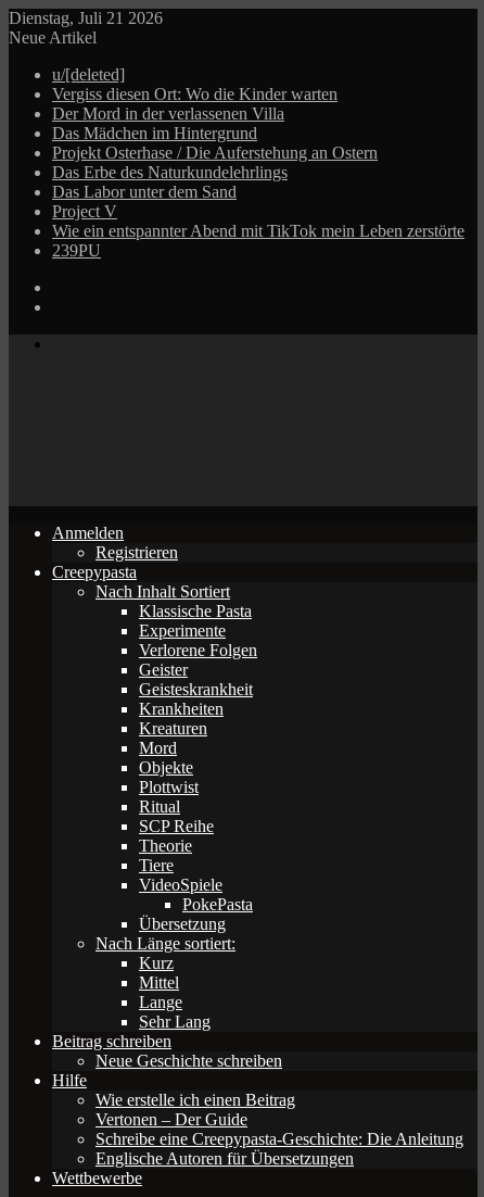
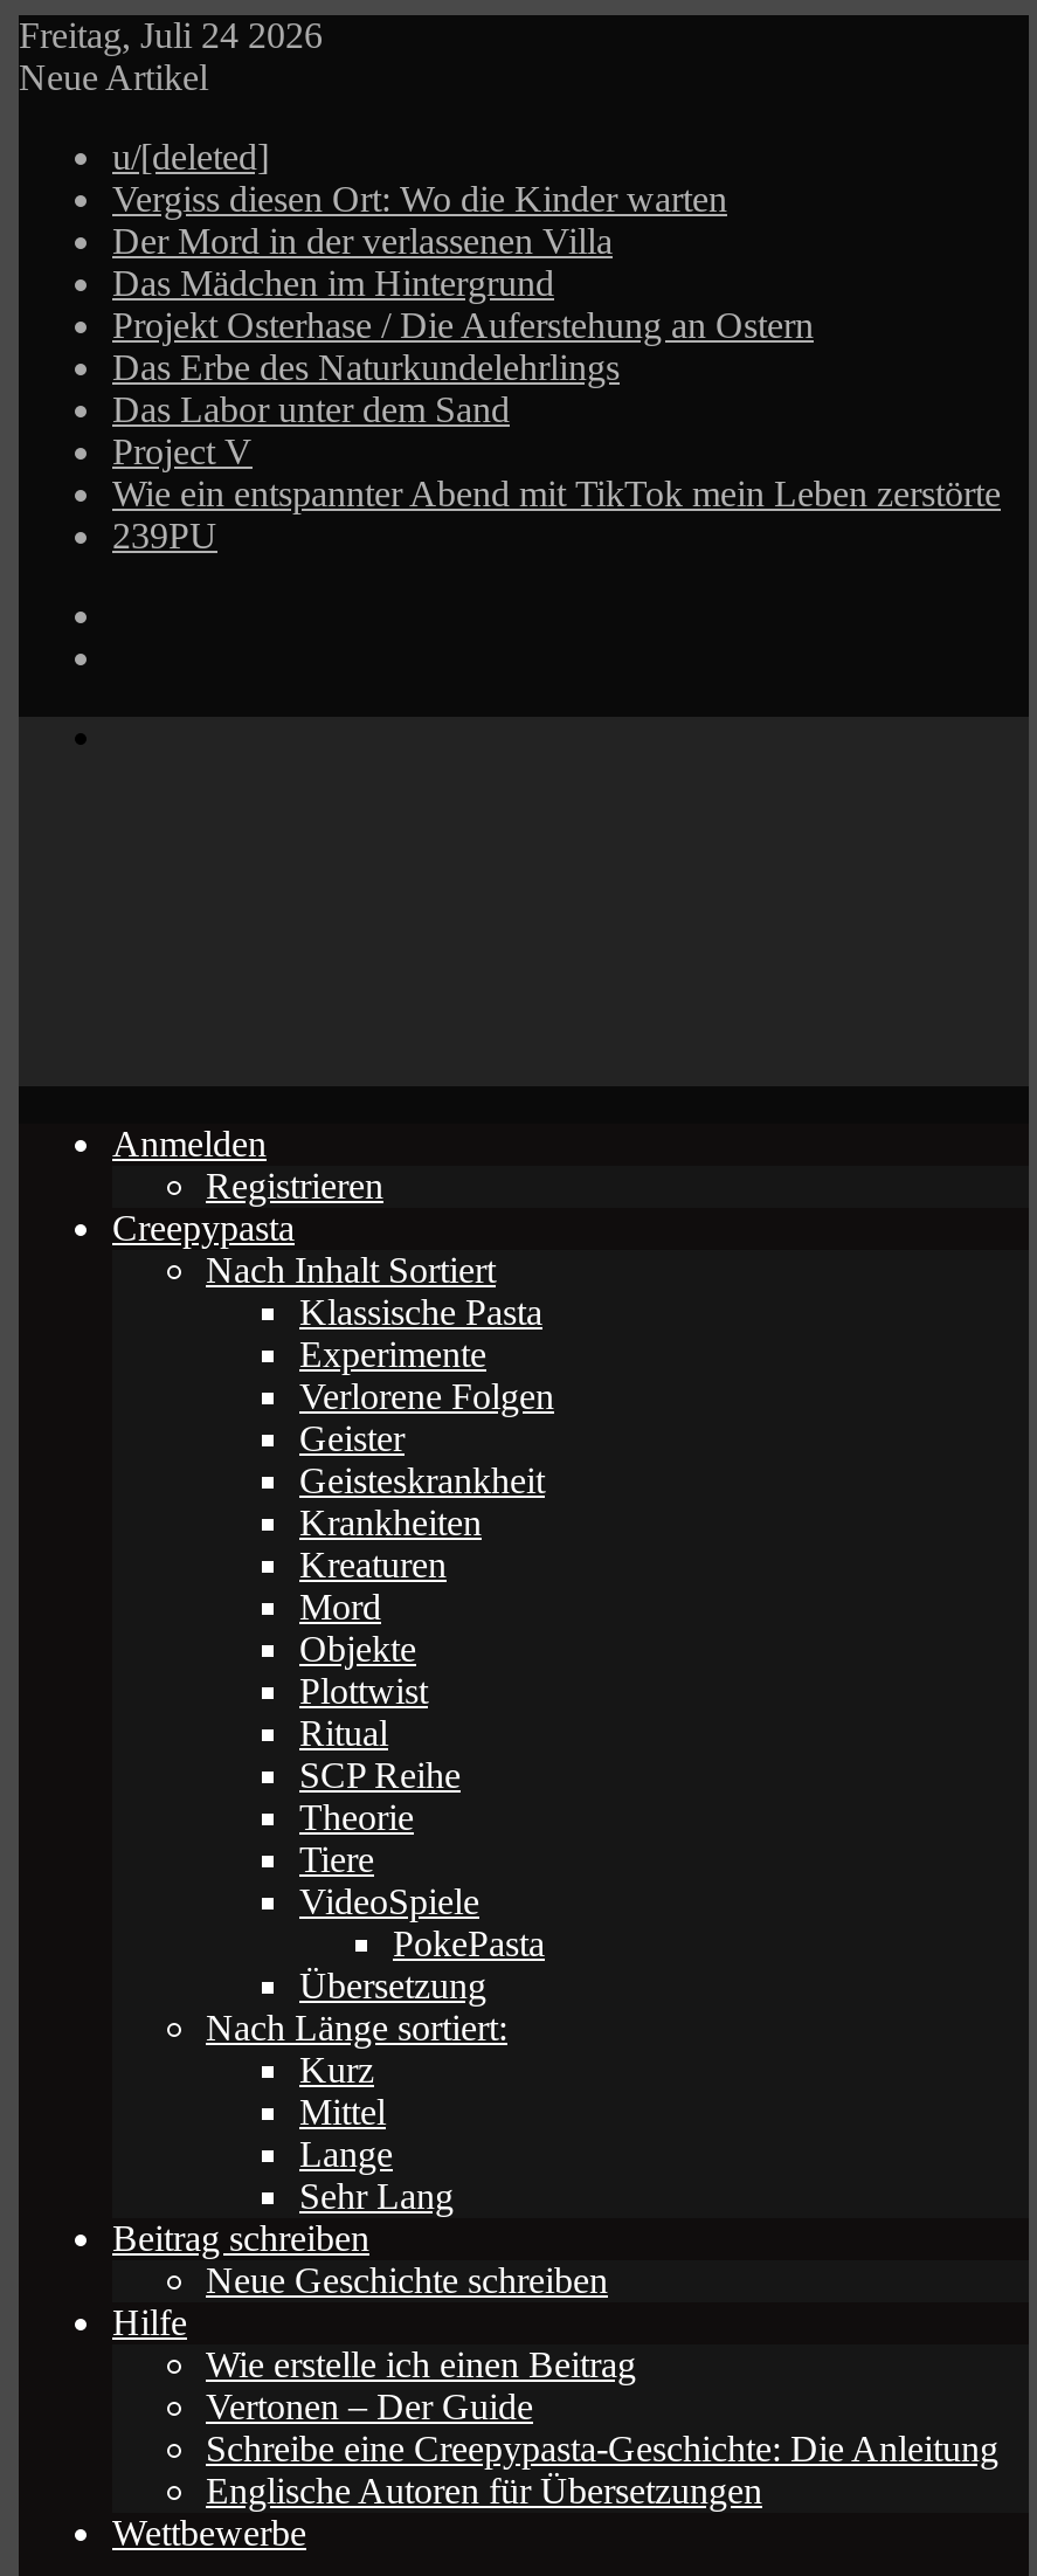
[9,9,163,27] Dienstag, Juli 21 2026 -> [19,15,323,55] Freitag, Juli 24 2026

